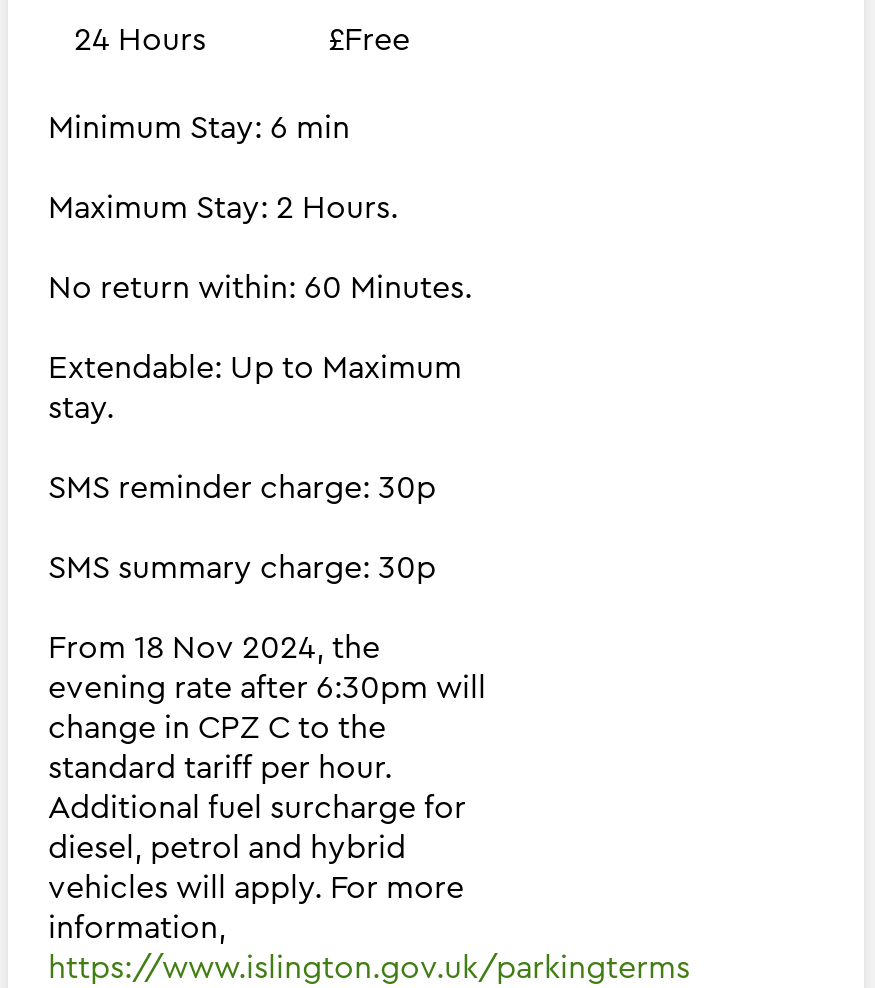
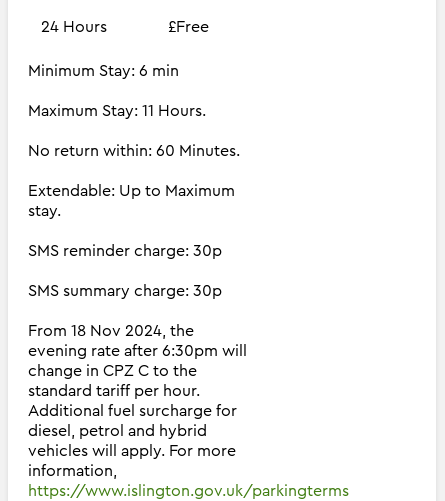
[48,191,398,223] Maximum Stay: 2 Hours. -> [28,102,206,118] Maximum Stay: 11 Hours.

